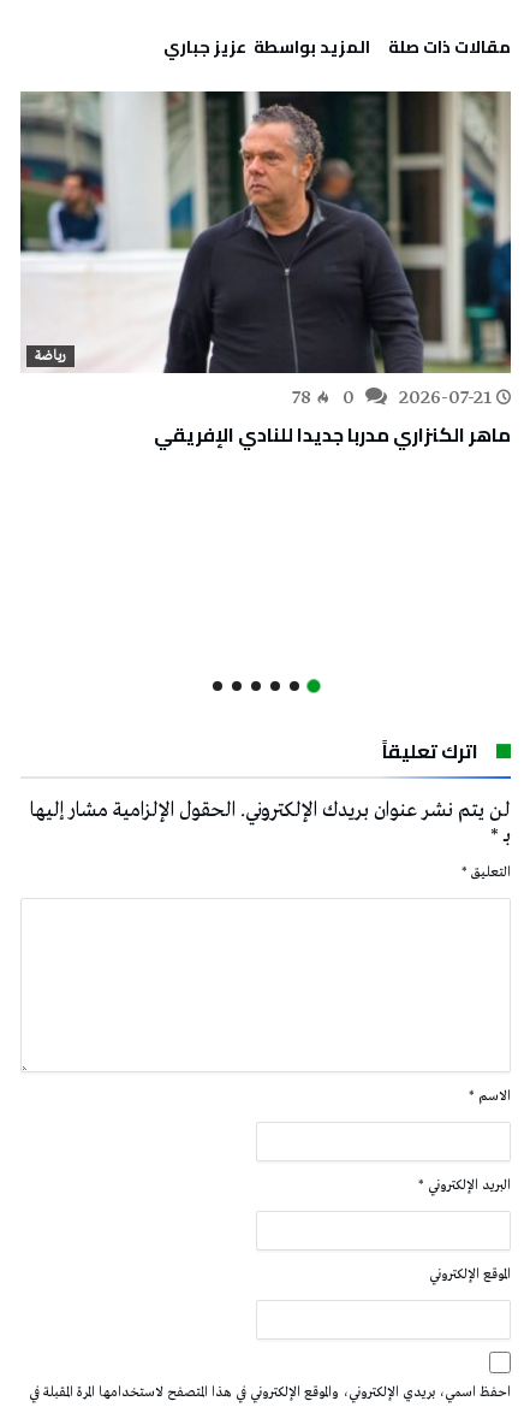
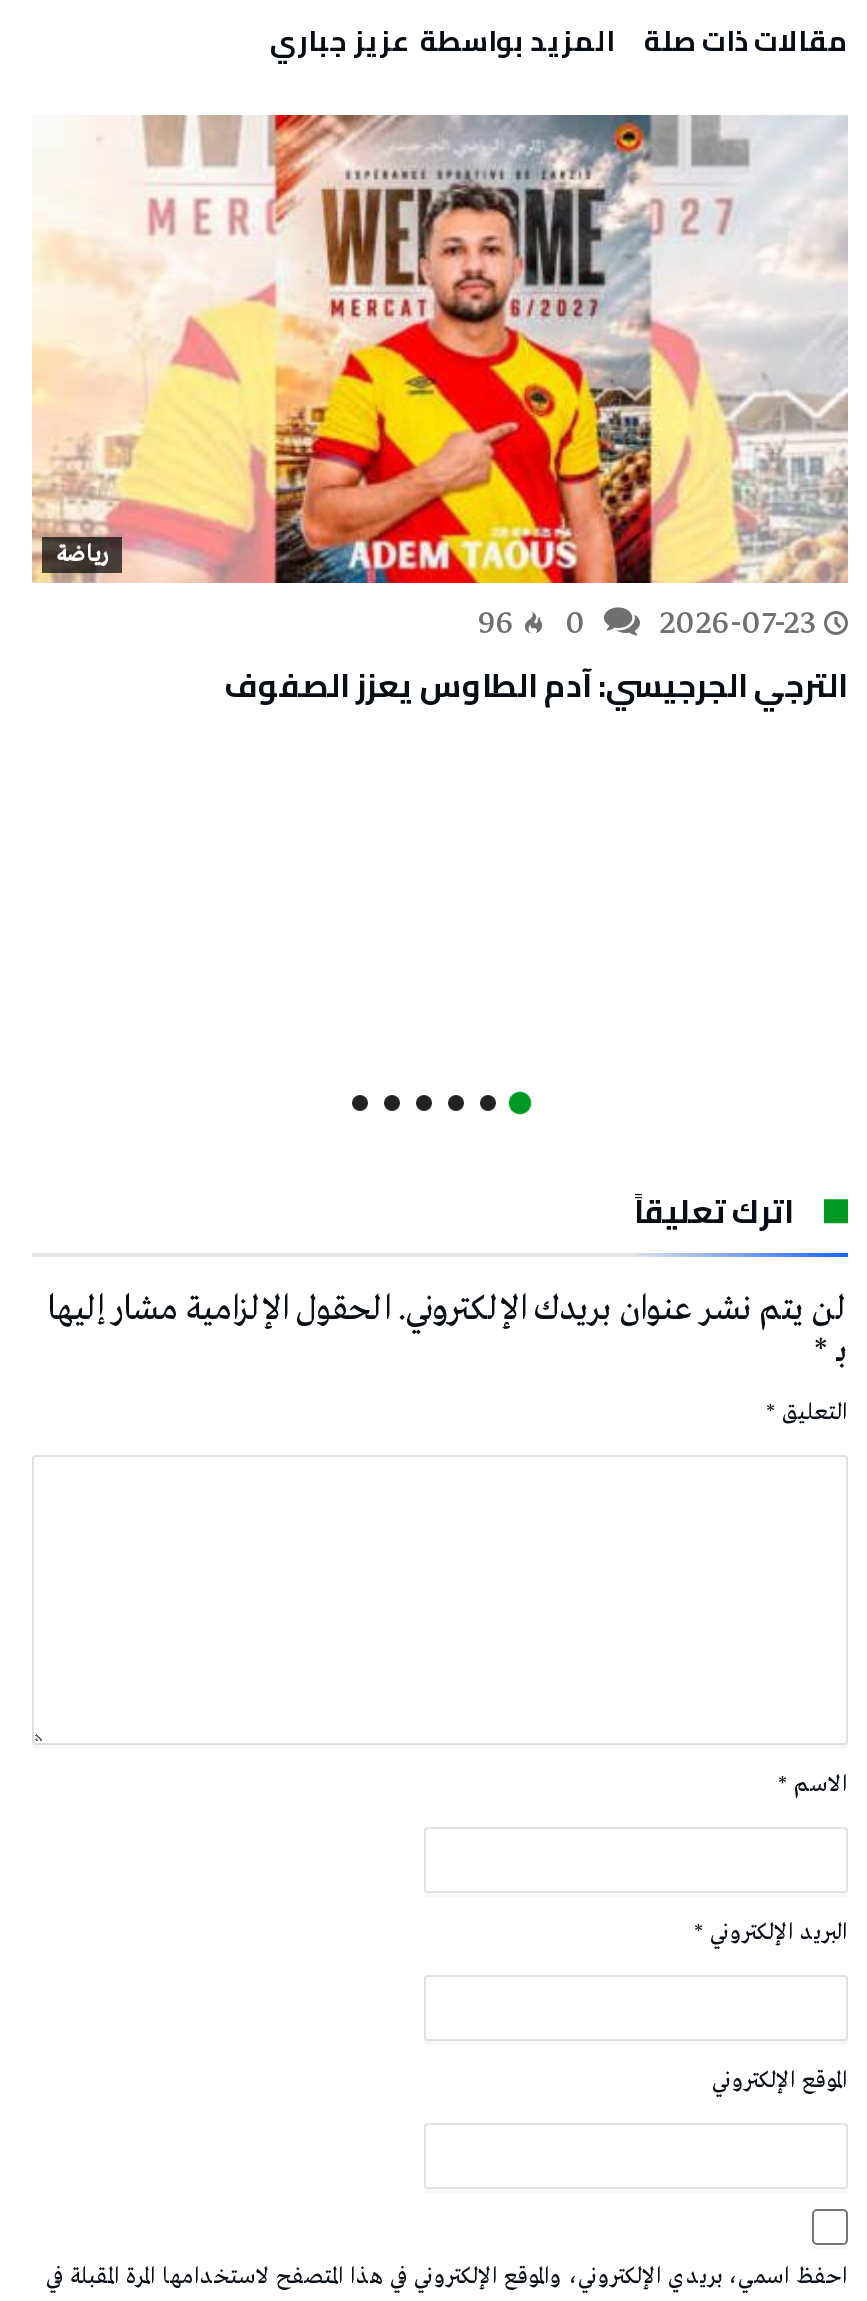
[19,90,512,411] [image] | 2026-07-21 -> [32,113,848,646] [image] | 2026-07-23
[154,386,511,453] 78 | ماهر الكنزاري مدربا جديدا للنادي الإفريقي -> [224,604,848,716] 96 | الترجي الجرجيسي: آدم الطاوس يعزز الصفوف

